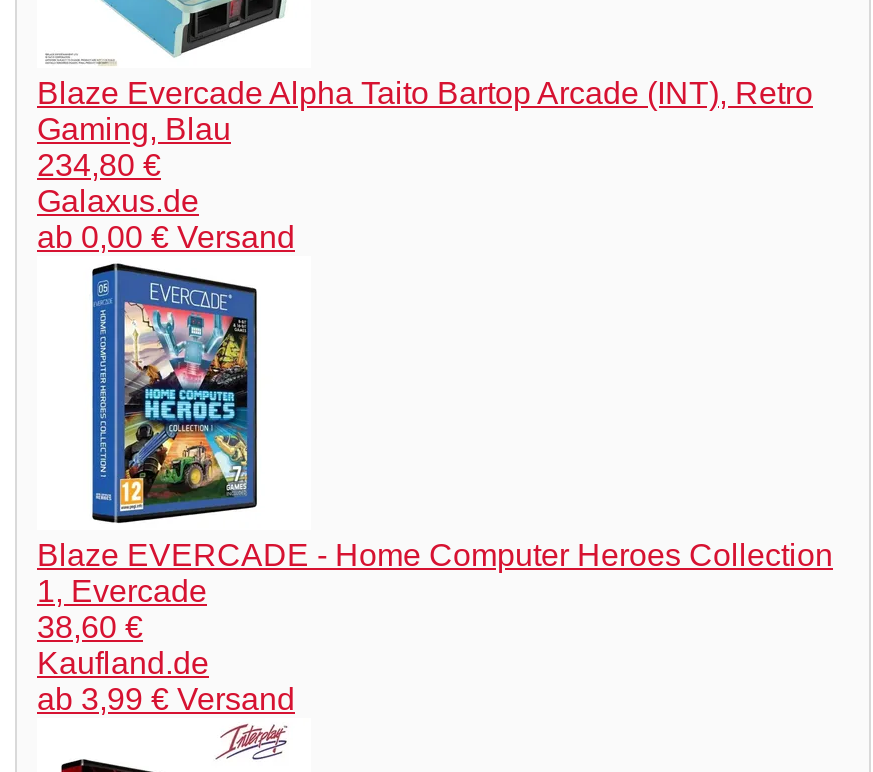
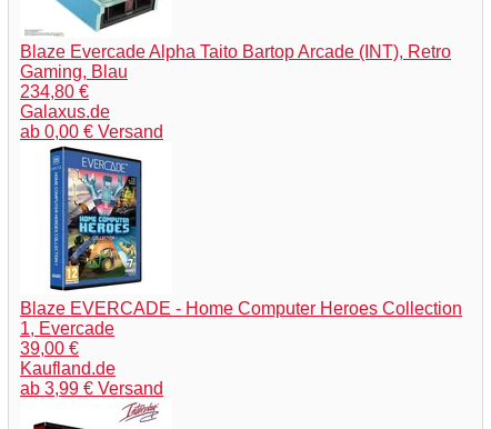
[37,609,143,643] 38,60 € -> [20,339,79,357] 39,00 €

